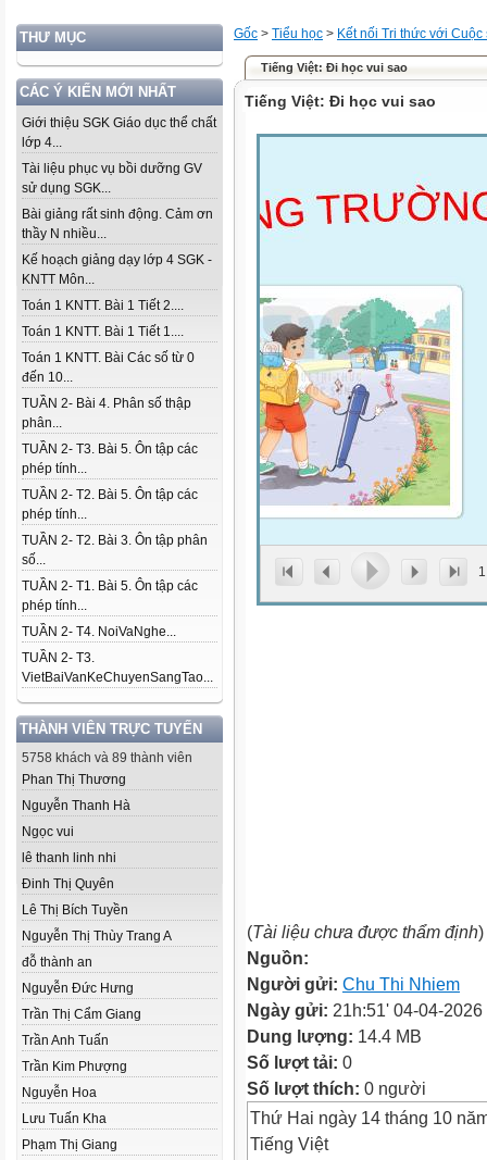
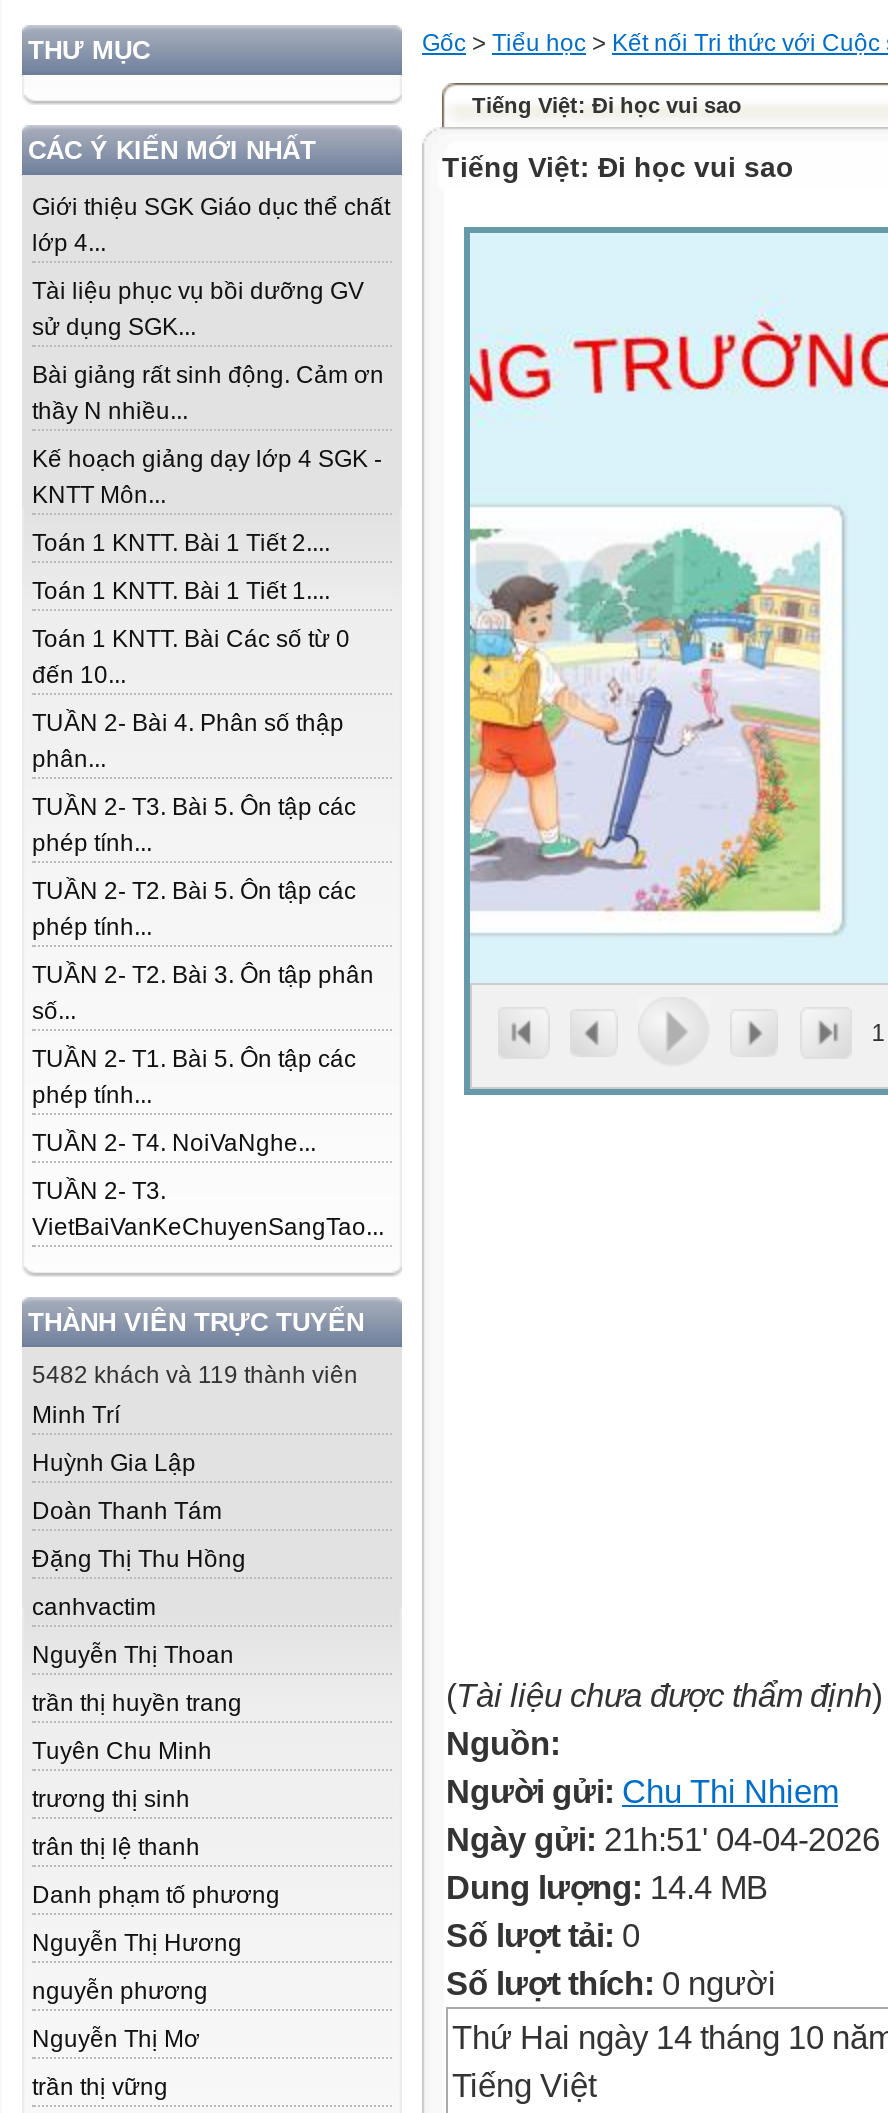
[22,750,192,787] 5758 khách và 89 thành viên | Phan Thị Thương -> [32,1361,358,1429] 5482 khách và 119 thành viên | Minh Trí
[22,798,130,813] Nguyễn Thanh Hà -> [32,1449,196,1477] Huỳnh Gia Lập
[22,824,74,839] Ngọc vui -> [32,1497,222,1525] Doàn Thanh Tám
[22,850,116,865] lê thanh linh nhi -> [32,1545,246,1573] Đặng Thị Thu Hồng
[22,876,114,891] Đinh Thị Quyên -> [32,1593,156,1621] canhvactim
[22,902,128,918] Lê Thị Bích Tuyền -> [32,1641,234,1669] Nguyễn Thị Thoan
[22,928,172,944] Nguyễn Thị Thùy Trang A -> [32,1689,242,1717] trần thị huyền trang
[22,955,92,970] đỗ thành an -> [32,1737,212,1765] Tuyên Chu Minh
[22,981,134,996] Nguyễn Đức Hưng -> [32,1785,190,1813] trương thị sinh
[22,1007,141,1022] Trần Thị Cẩm Giang -> [32,1833,200,1861] trân thị lệ thanh
[22,1033,109,1048] Trần Anh Tuấn -> [32,1881,280,1909] Danh phạm tố phương
[22,1059,127,1074] Trần Kim Phượng -> [32,1929,242,1957] Nguyễn Thị Hương
[22,1085,97,1100] Nguyễn Hoa -> [32,1977,208,2005] nguyễn phương
[22,1111,107,1126] Lưu Tuấn Kha -> [32,2025,200,2053] Nguyễn Thị Mơ
[22,1137,117,1152] Phạm Thị Giang -> [32,2073,168,2101] trần thị vững

